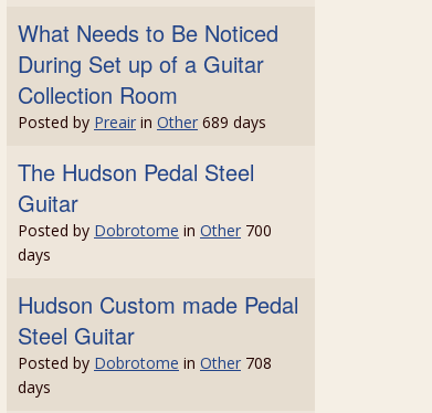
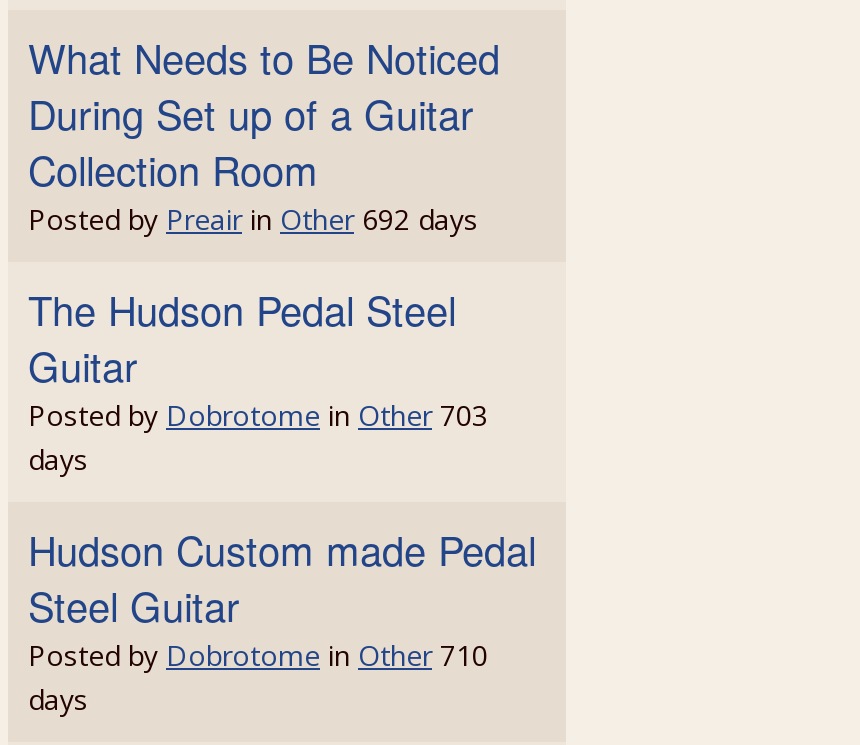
[18,112,266,133] Posted by Preair in Other 689 days -> [28,200,478,238] Posted by Preair in Other 692 days
[18,220,272,241] Posted by Dobrotome in Other 700 -> [28,396,488,434] Posted by Dobrotome in Other 703
[18,352,272,373] Posted by Dobrotome in Other 708 -> [28,636,488,674] Posted by Dobrotome in Other 710

